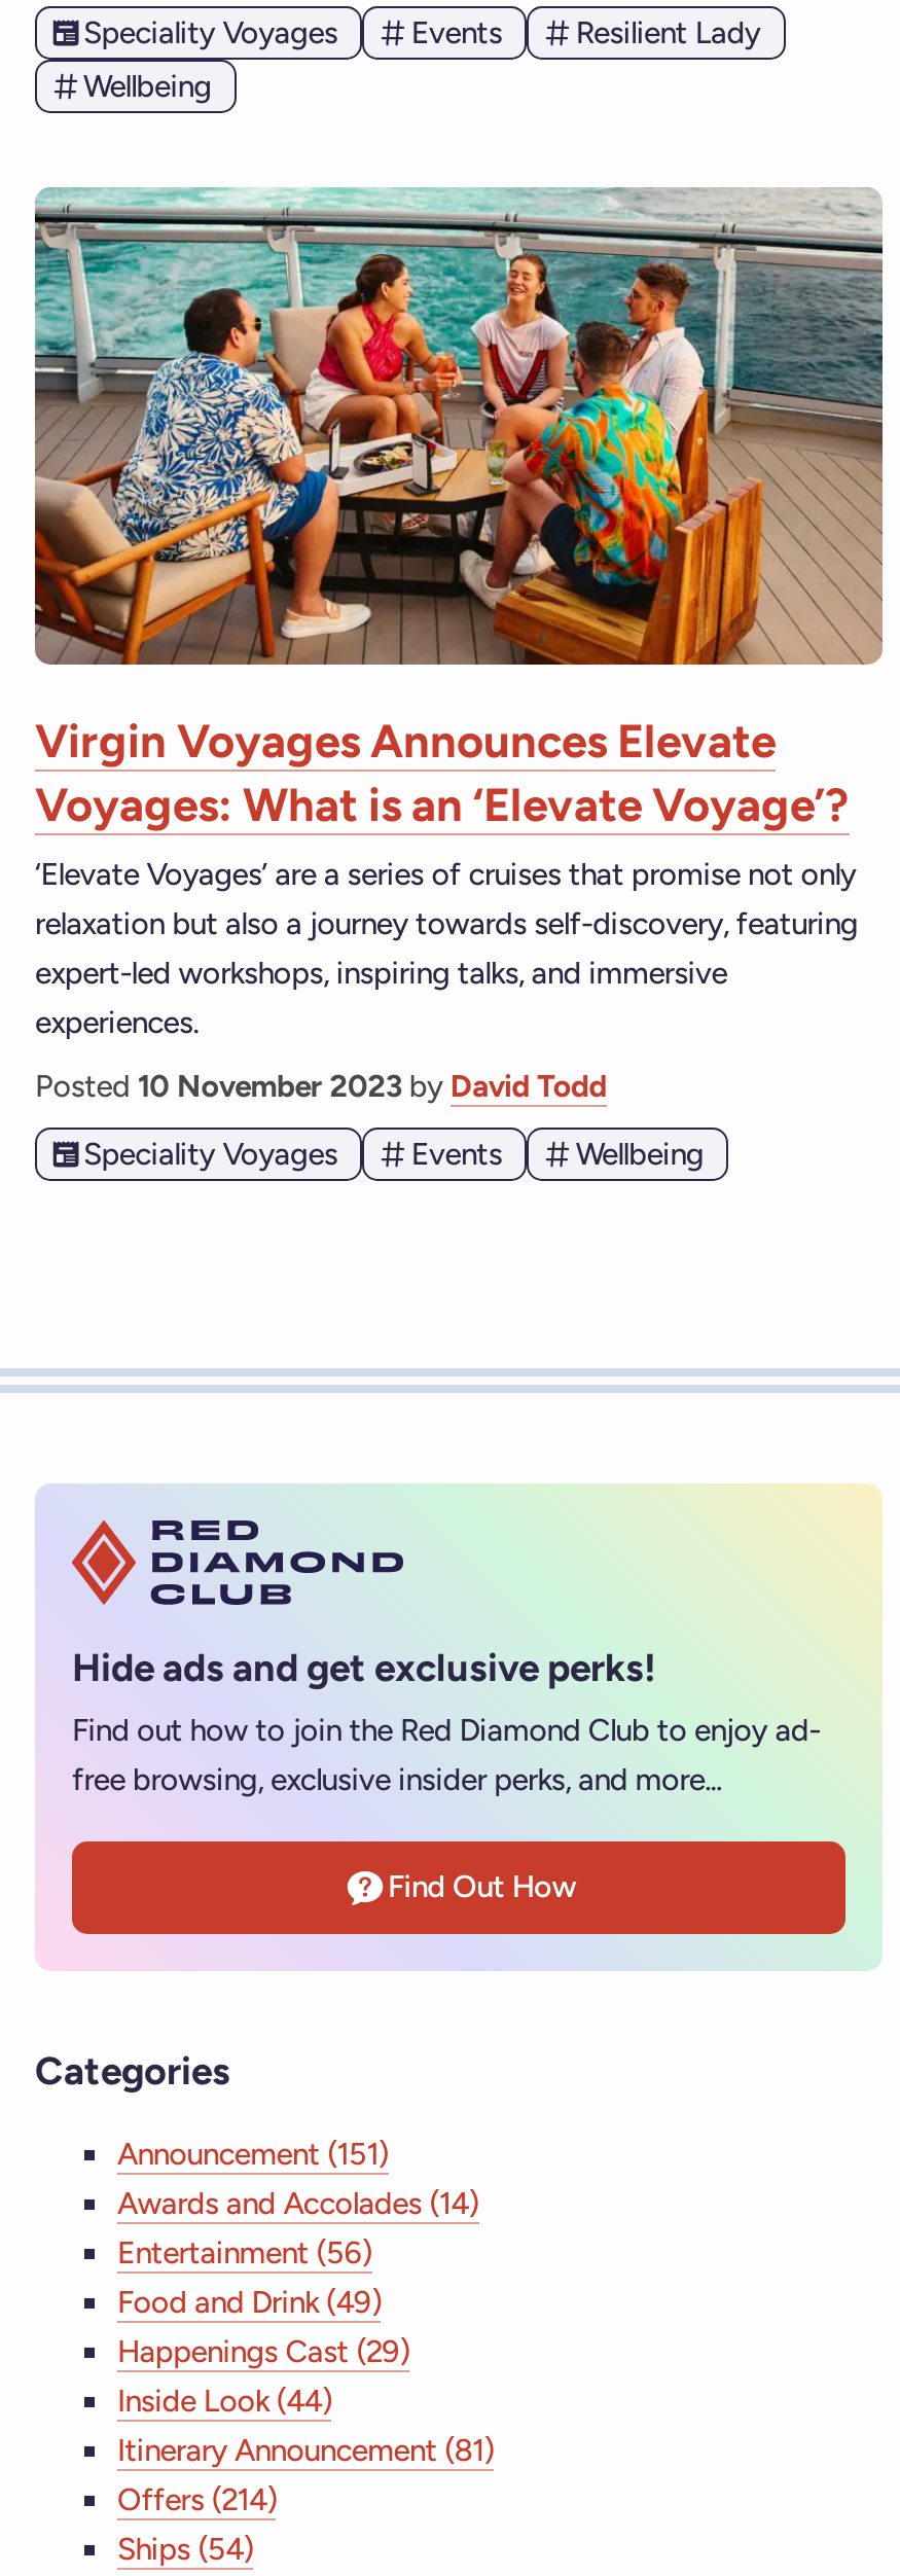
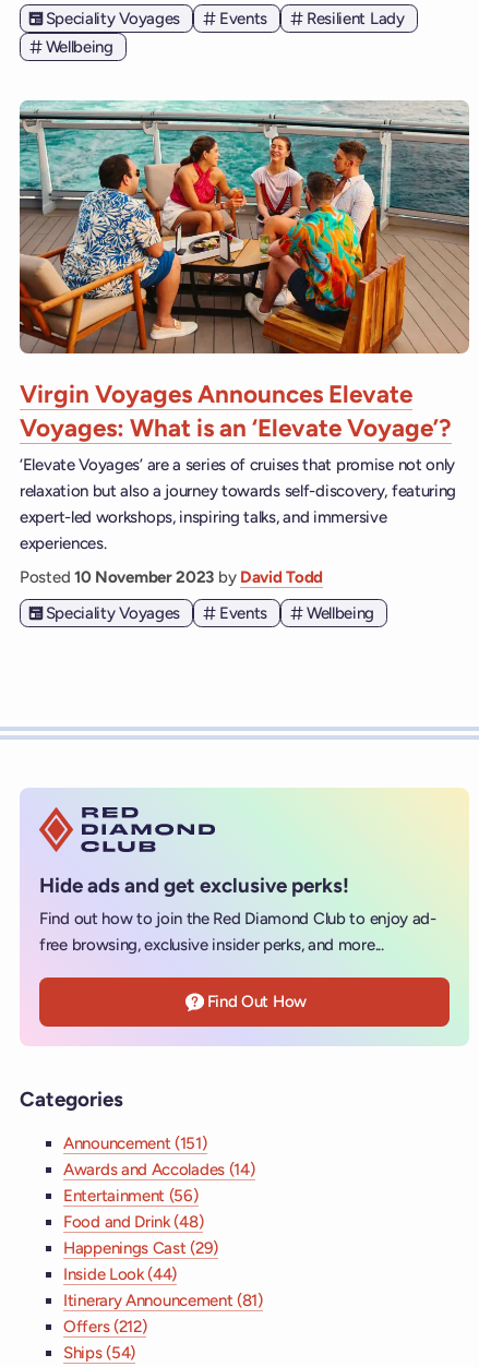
[117,2283,381,2320] Food and Drink (49) -> [63,1212,203,1231] Food and Drink (48)
[117,2481,276,2518] Offers (214) -> [63,1316,147,1336] Offers (212)

